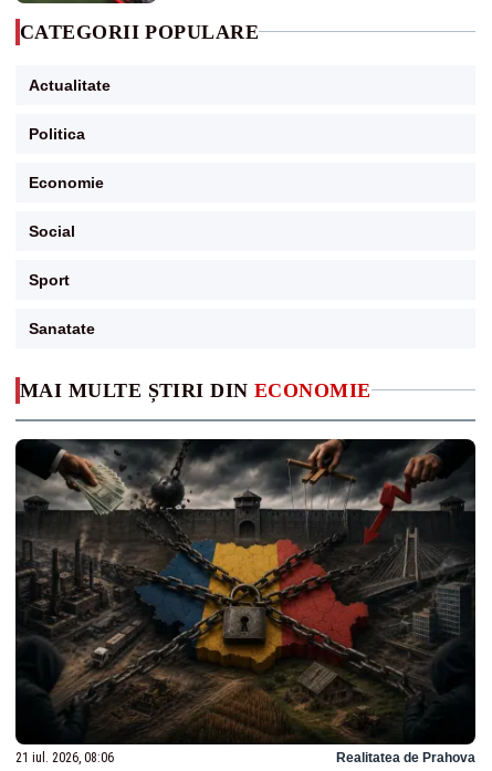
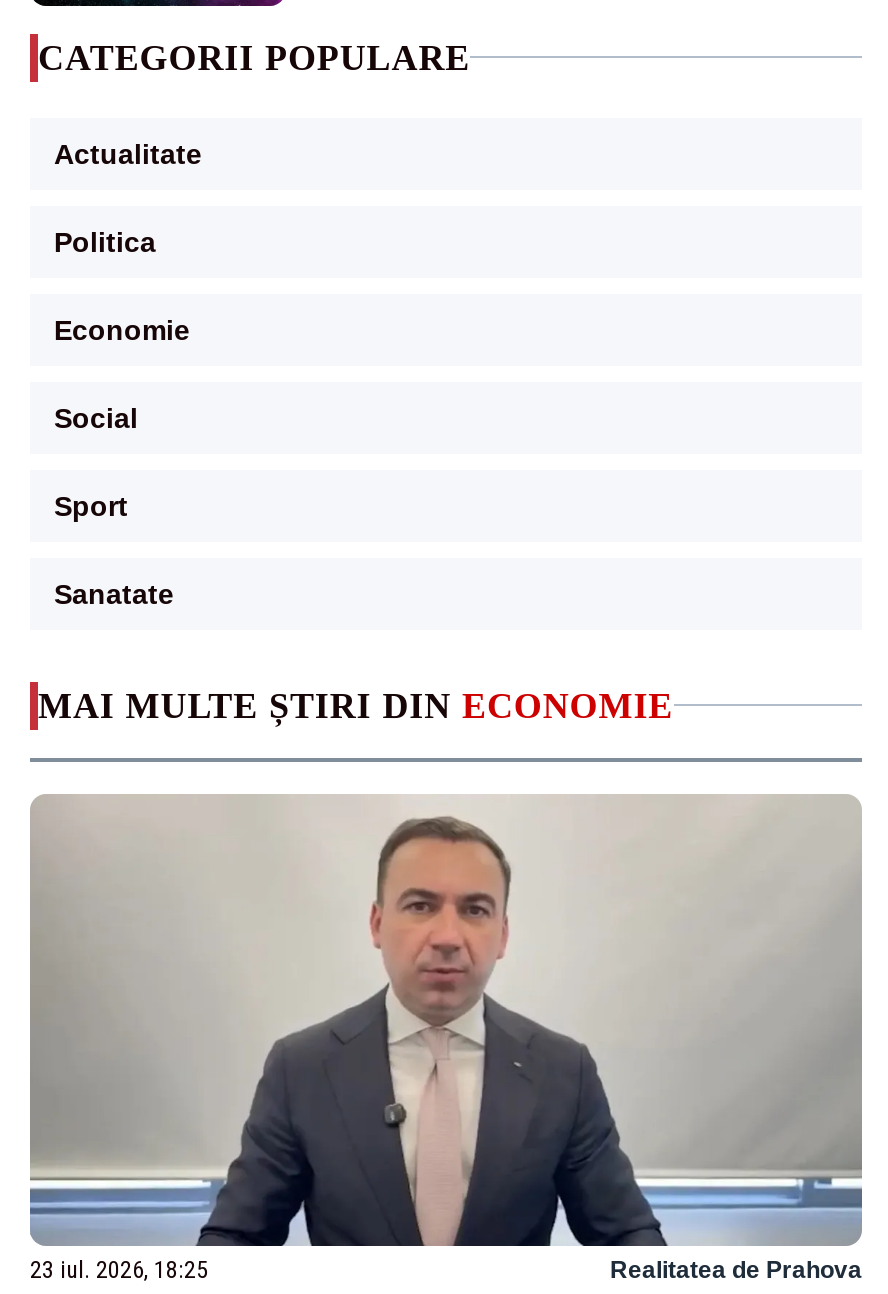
[14,438,477,766] [image] | 21 iul. 2026, 08:06 -> [28,794,864,1285] [image] | 23 iul. 2026, 18:25

